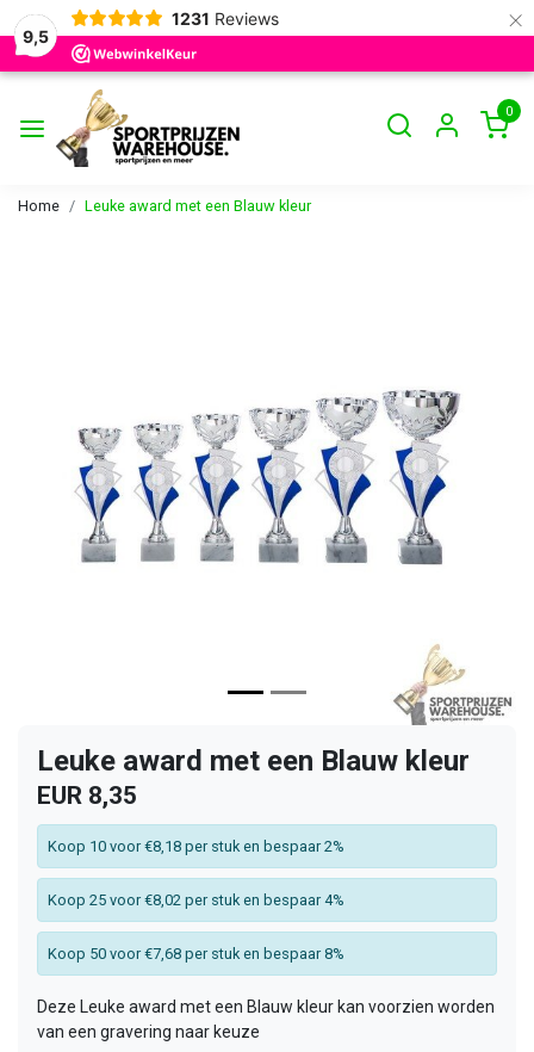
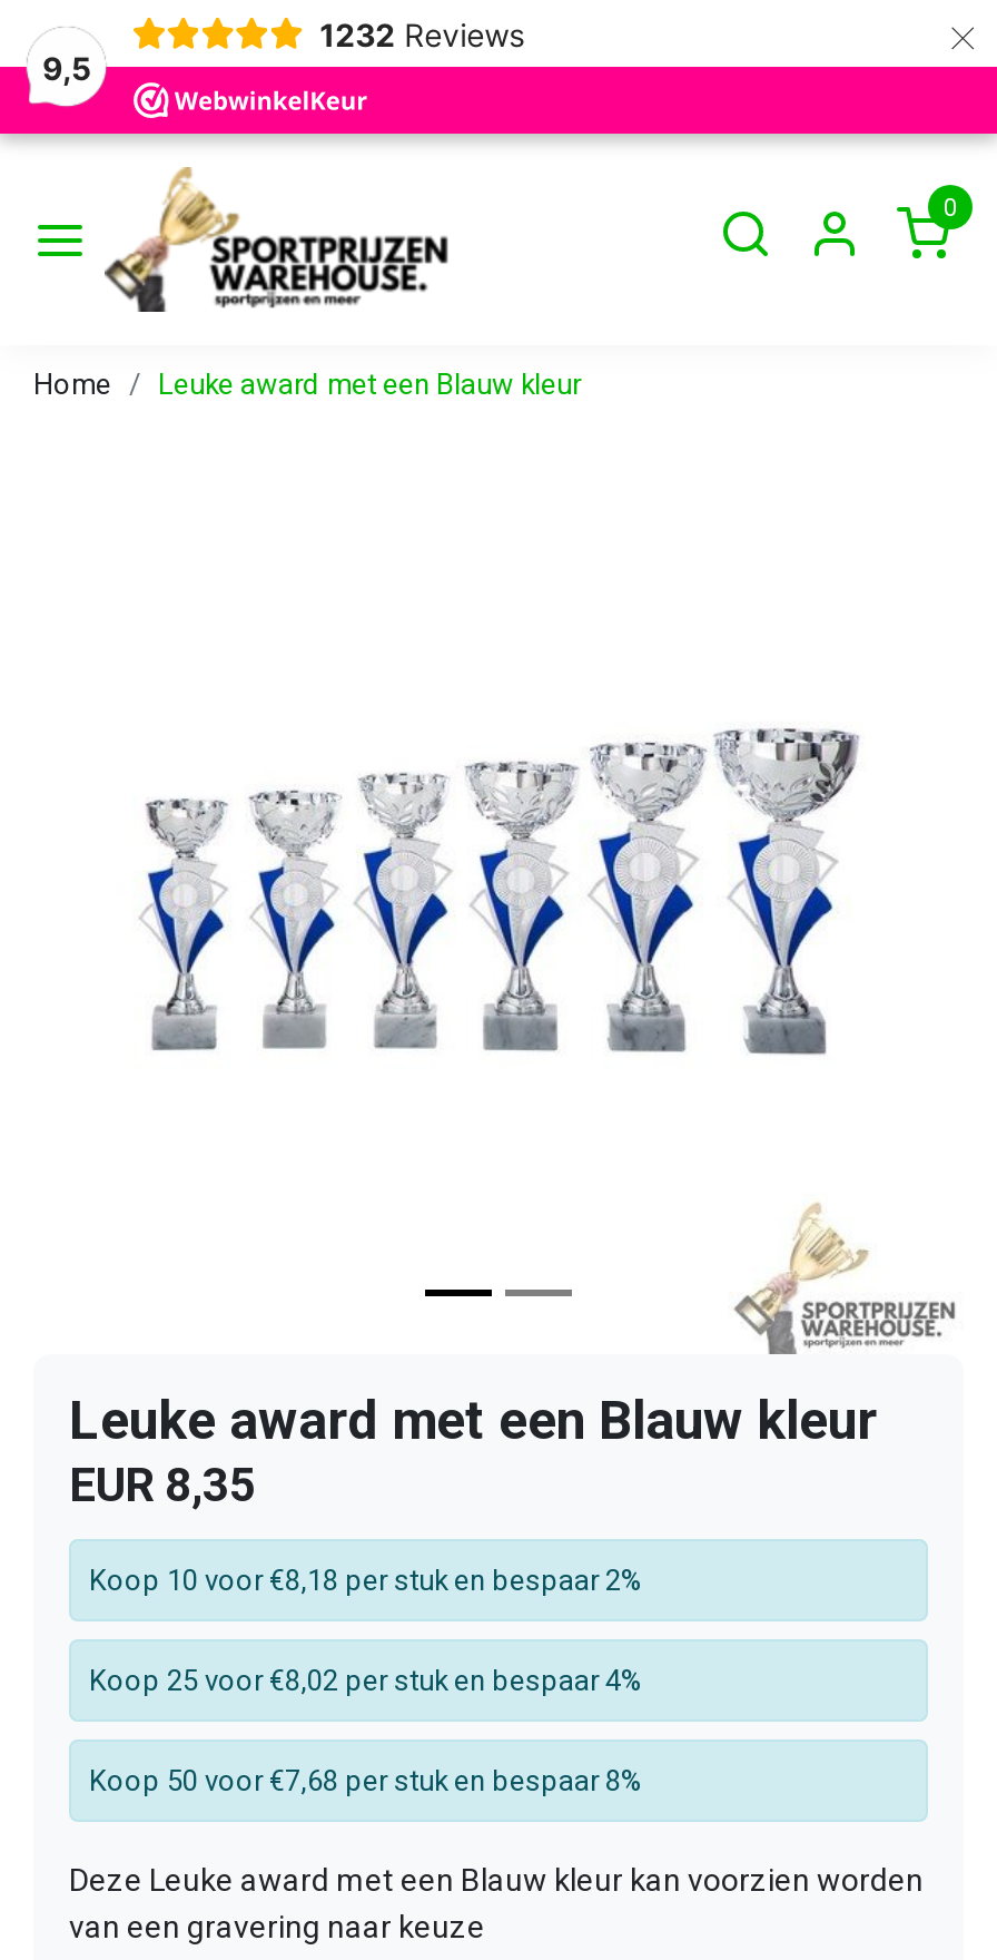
[171,8,278,28] 1231 Reviews -> [320,14,524,52] 1232 Reviews

